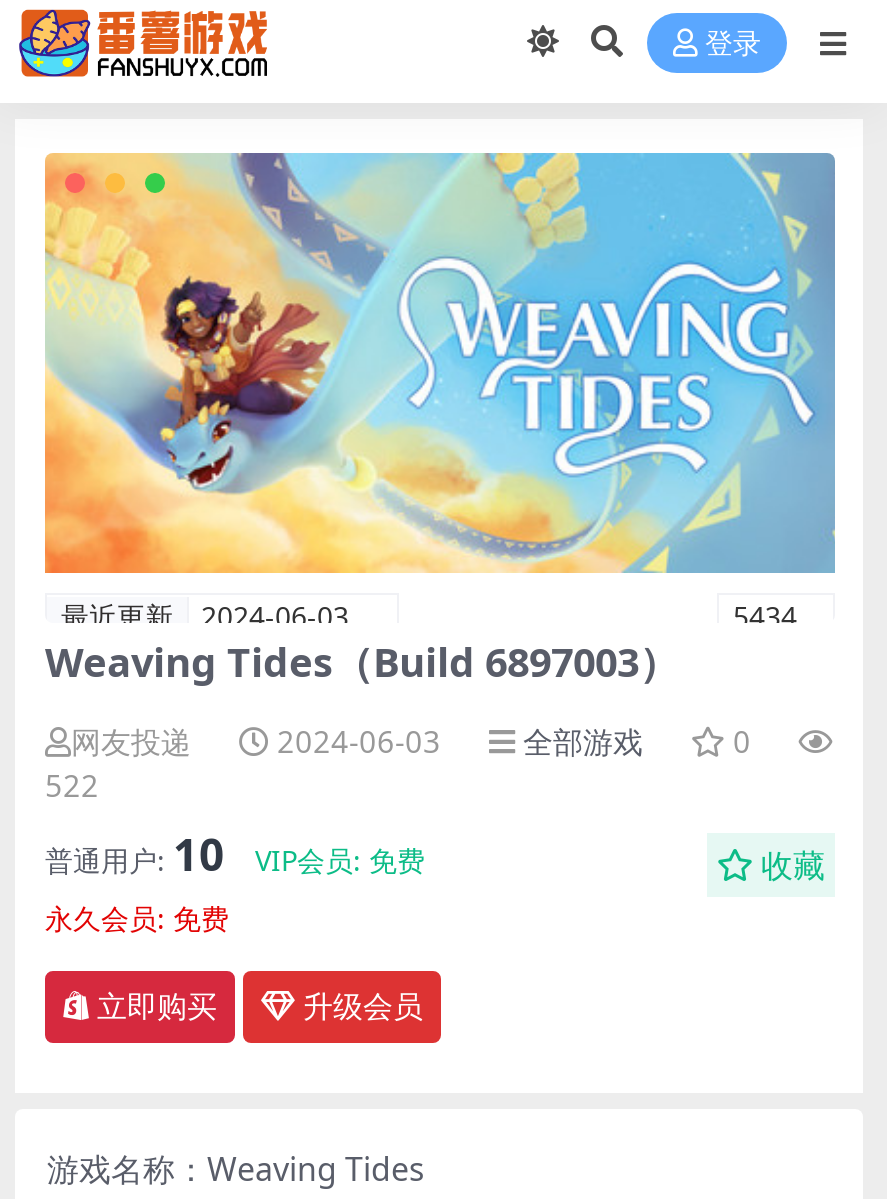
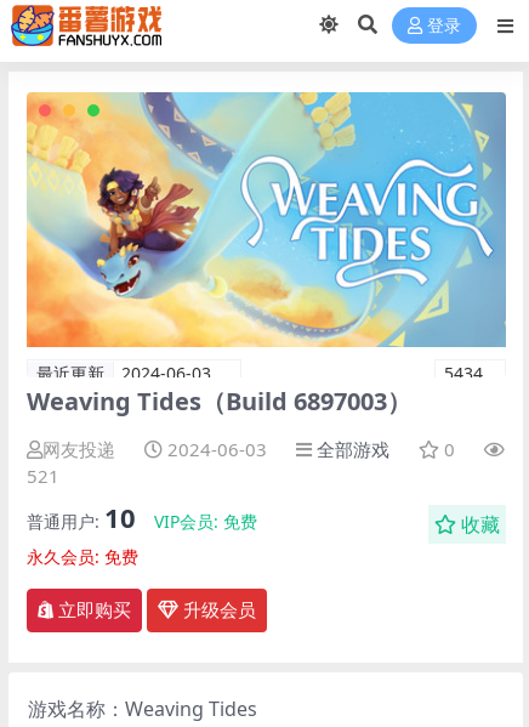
[45,764,99,804] 522 -> [27,463,59,487] 521

